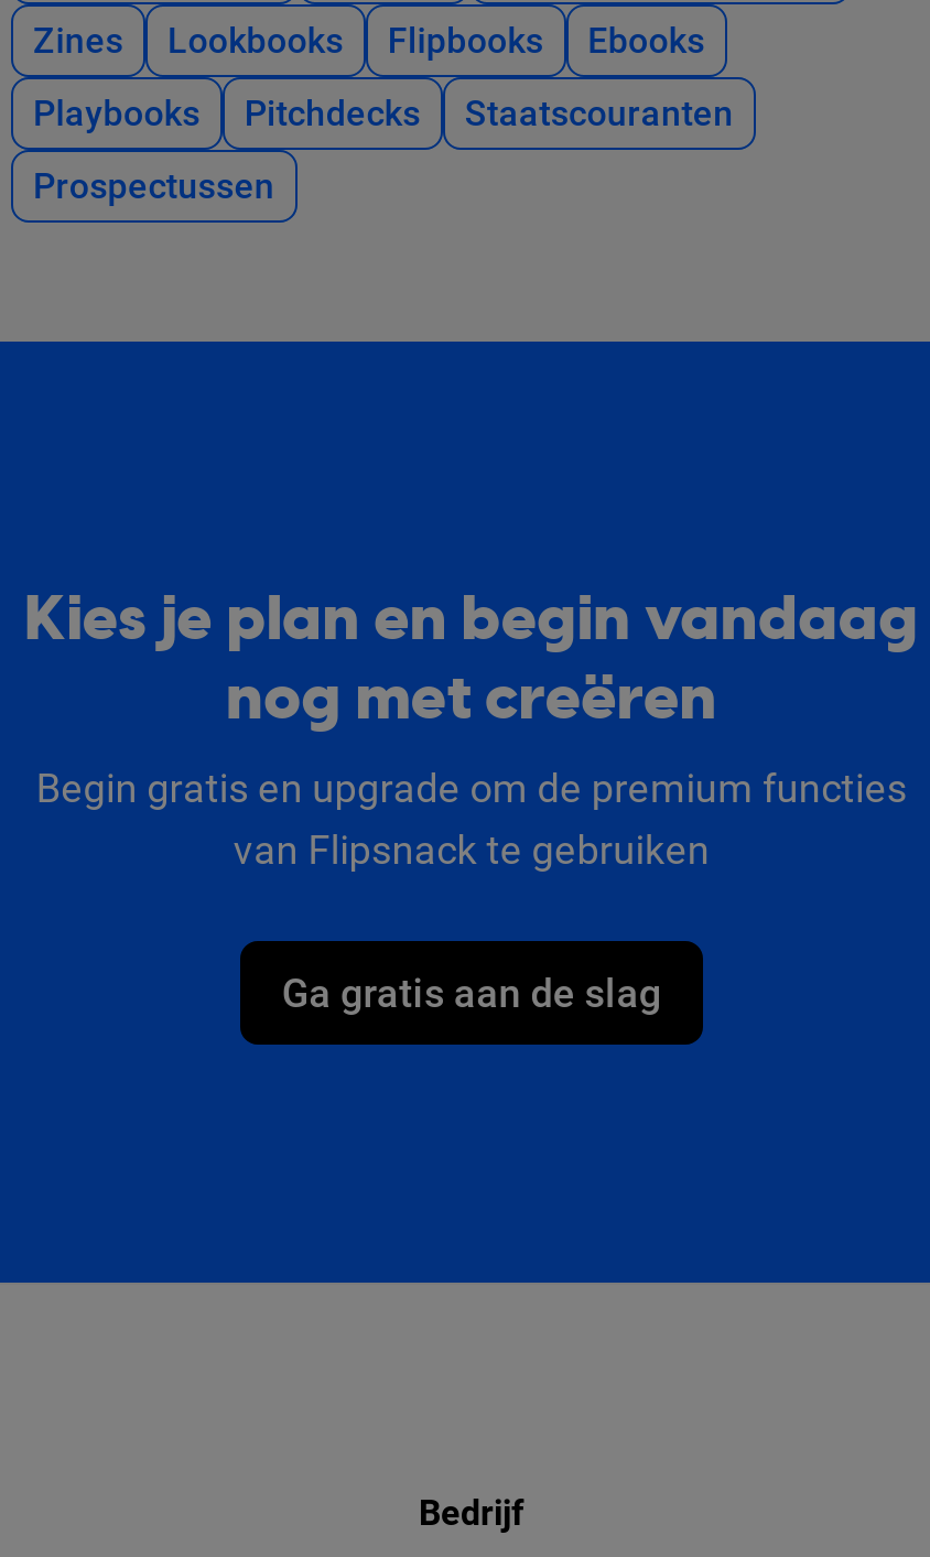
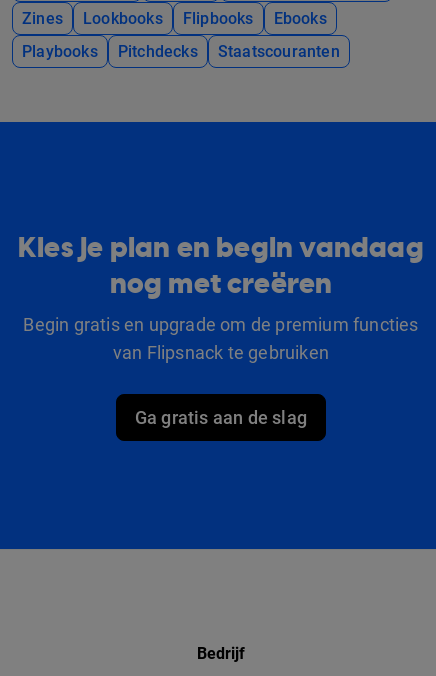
[33,164,275,206] Prospectussen -> none

